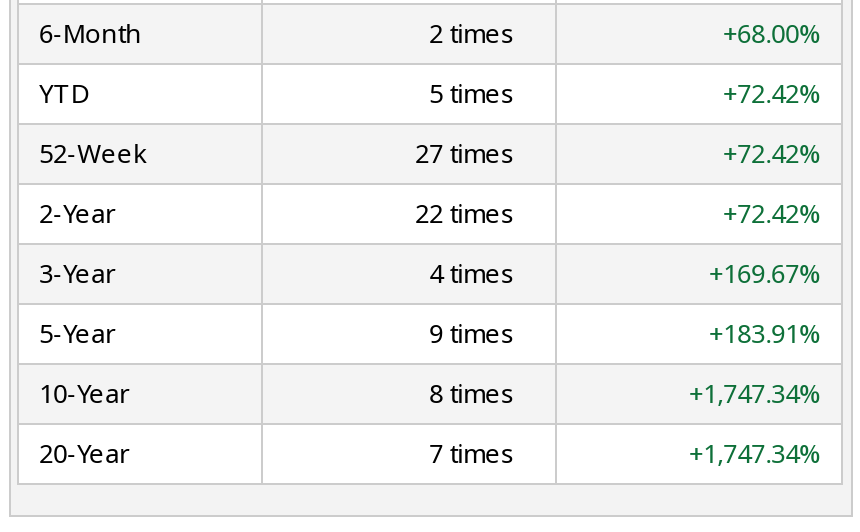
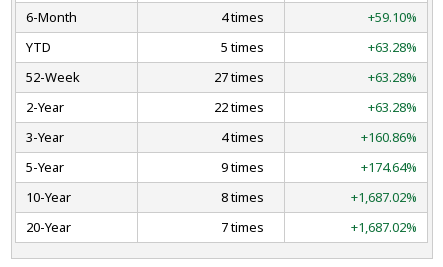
[429,15,515,51] 2 times -> [221,8,264,26] 4 times
[723,15,821,51] +68.00% -> [368,8,417,26] +59.10%
[723,75,821,111] +72.42% -> [368,38,417,56] +63.28%
[723,135,821,171] +72.42% -> [368,68,417,86] +63.28%
[723,195,821,231] +72.42% -> [368,98,417,116] +63.28%
[709,255,821,291] +169.67% -> [361,128,417,146] +160.86%
[709,315,821,351] +183.91% -> [361,158,417,176] +174.64%
[689,375,821,411] +1,747.34% -> [351,188,417,206] +1,687.02%
[689,435,821,471] +1,747.34% -> [351,218,417,236] +1,687.02%

